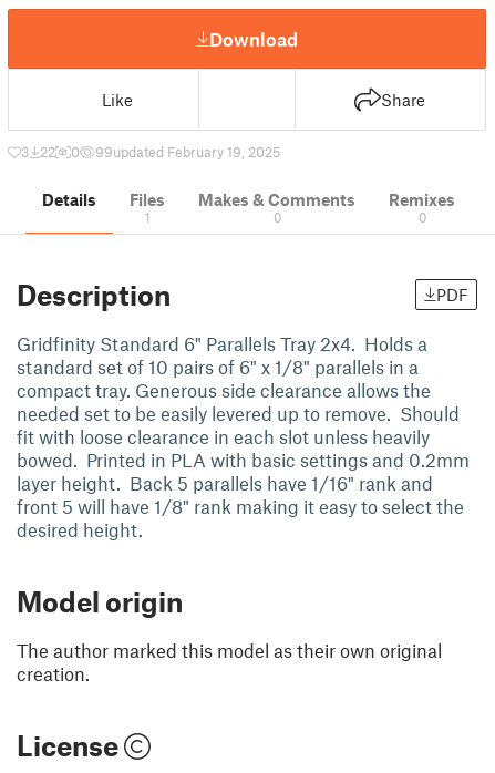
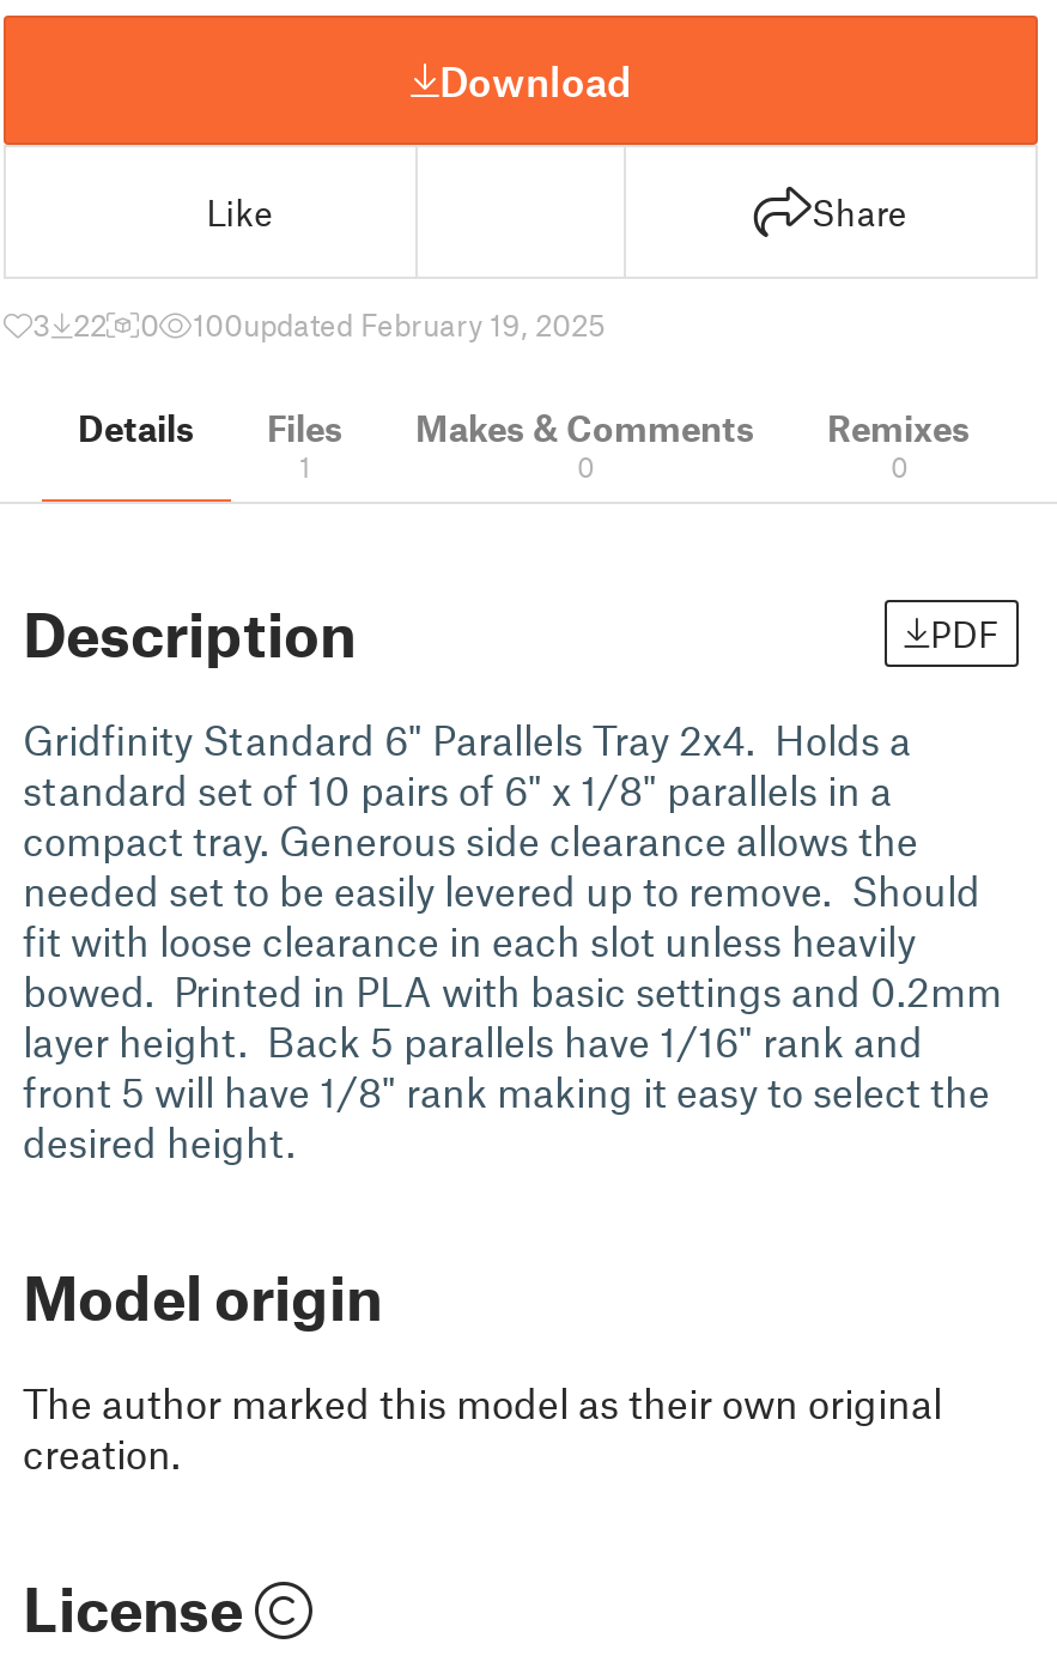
[95,143,280,161] 99updated February 19, 2025 -> [193,305,605,344] 100updated February 19, 2025

